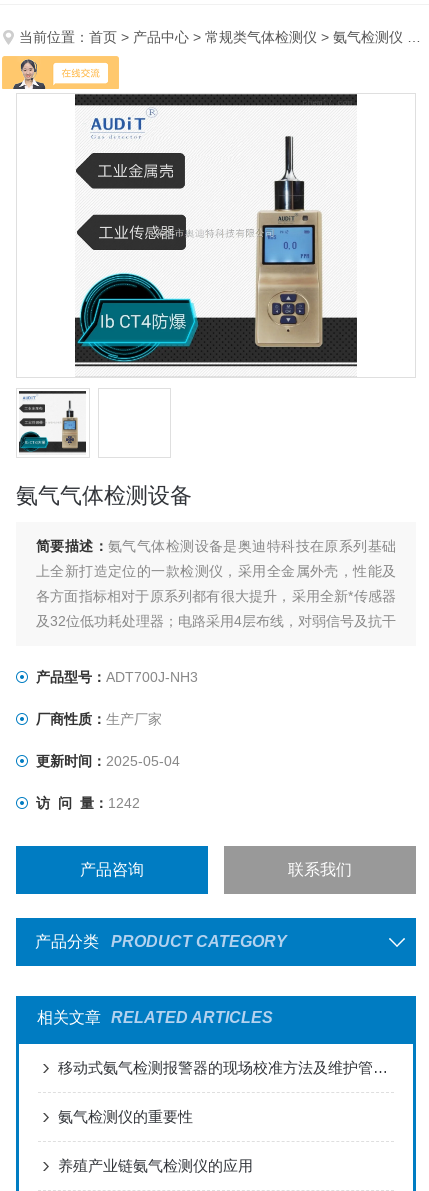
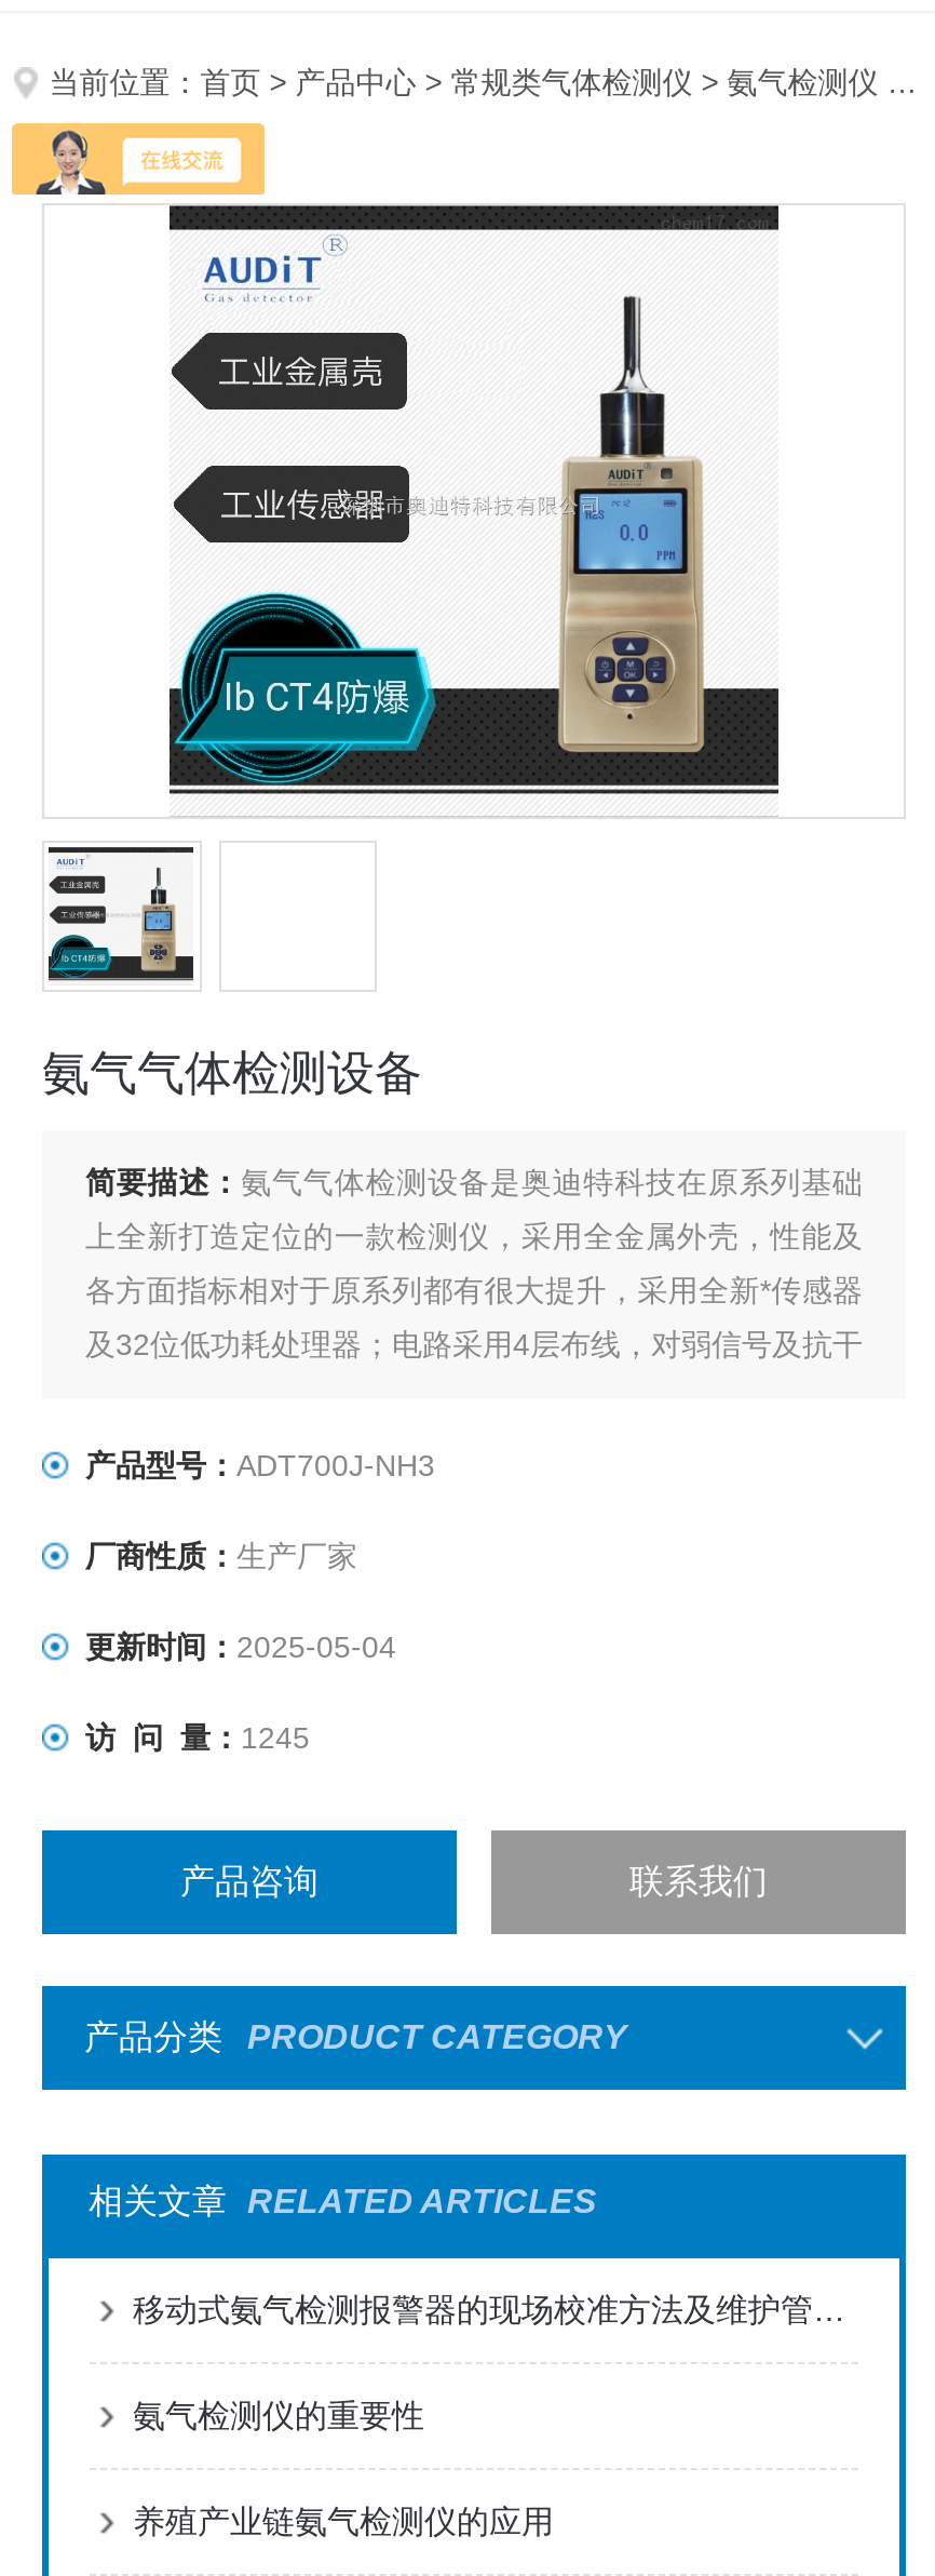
[36,795,140,811] 访 问 量：1242 -> [85,1721,310,1755] 访 问 量：1245

